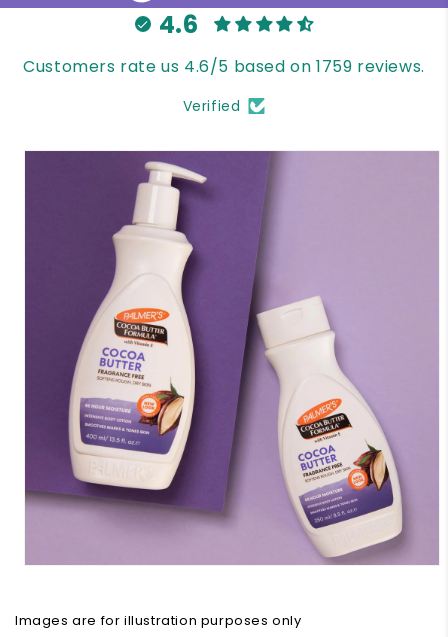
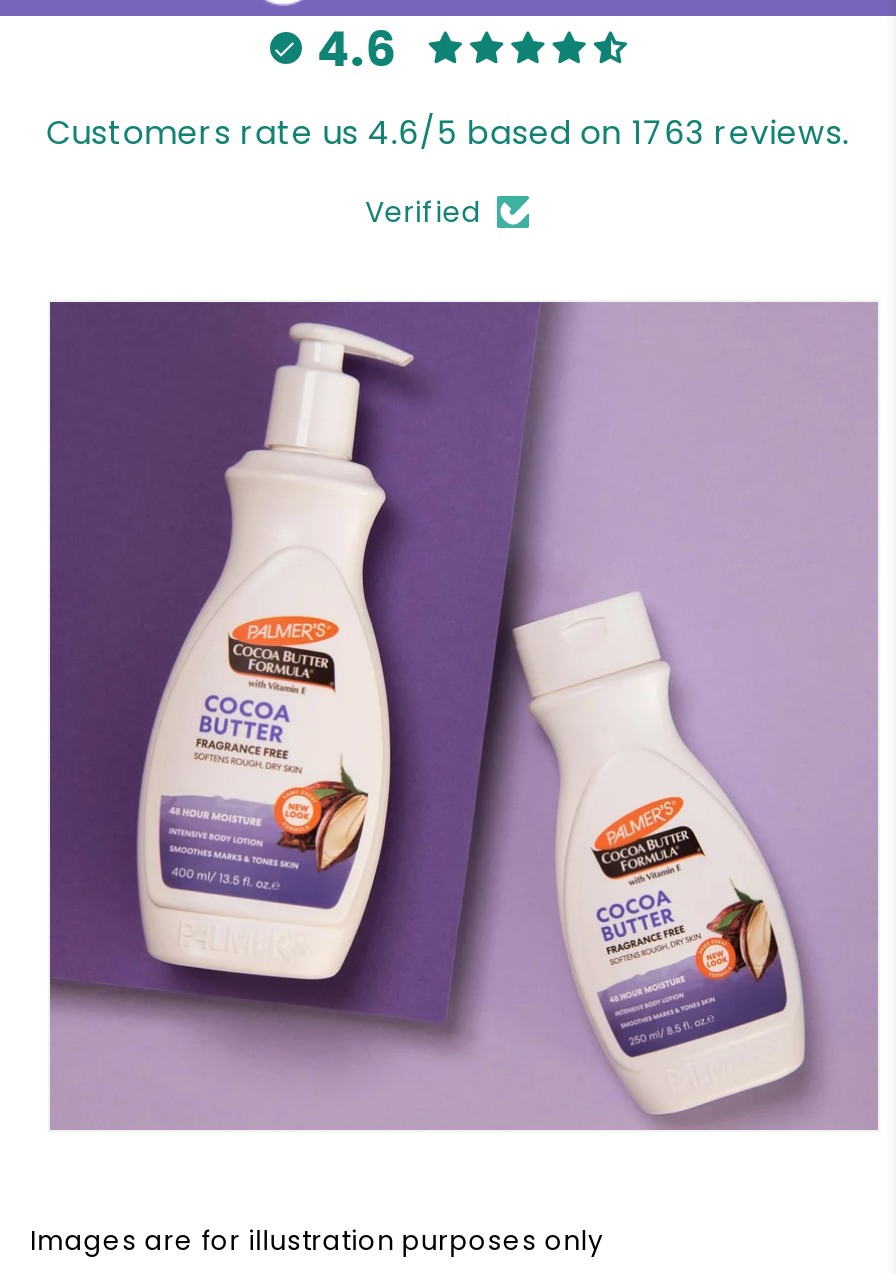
[23,55,425,78] Customers rate us 4.6/5 based on 1759 reviews. -> [46,110,850,156] Customers rate us 4.6/5 based on 1763 reviews.

